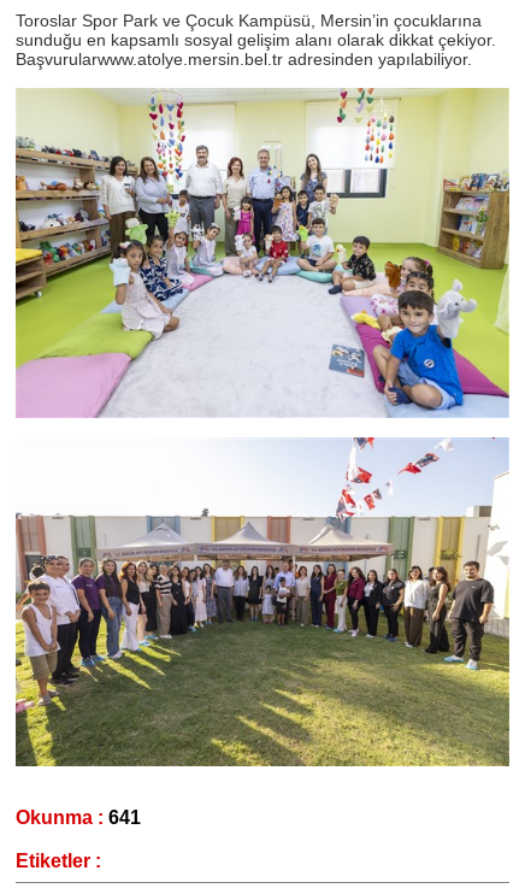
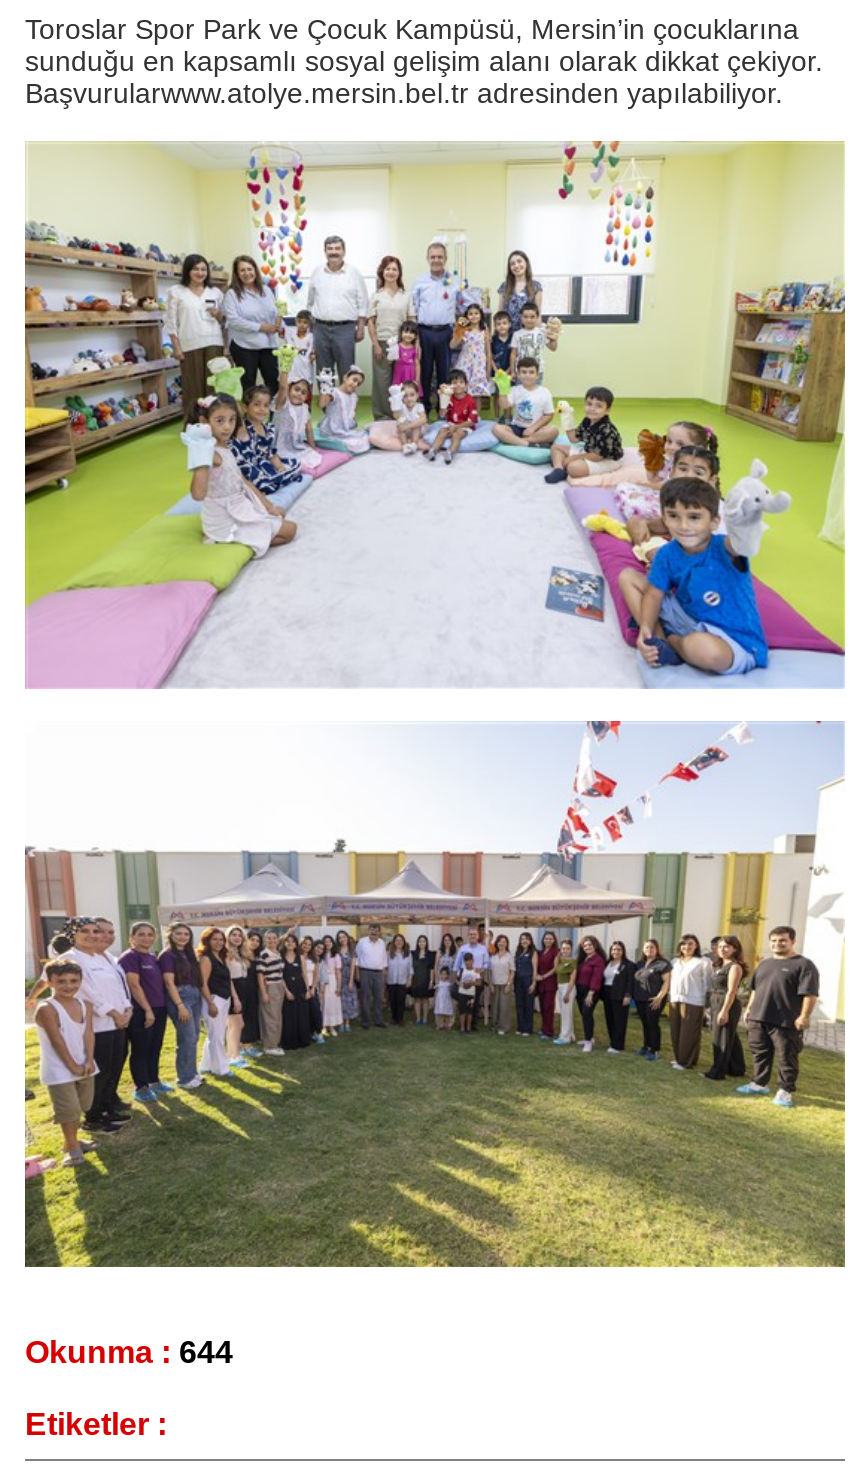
[16,807,141,828] Okunma : 641 -> [25,1335,233,1369] Okunma : 644

